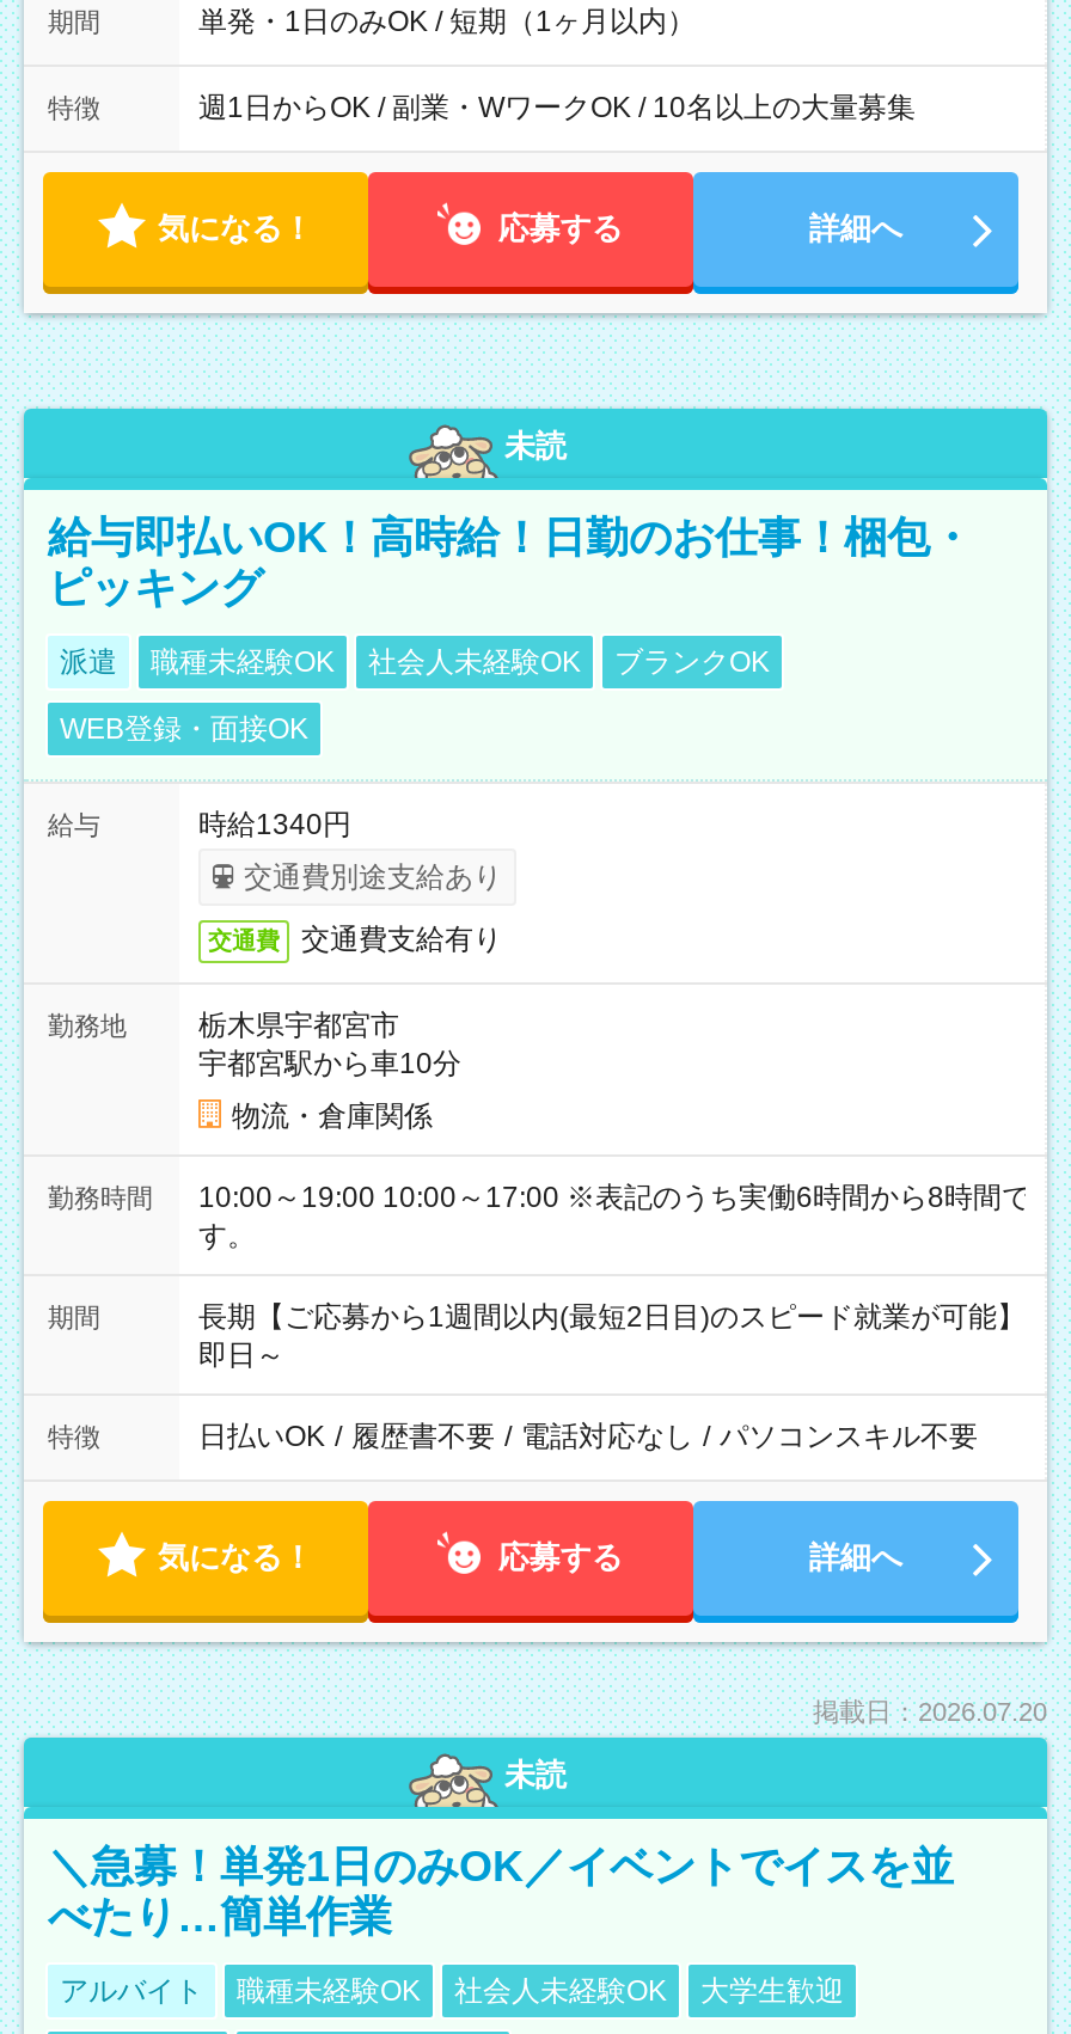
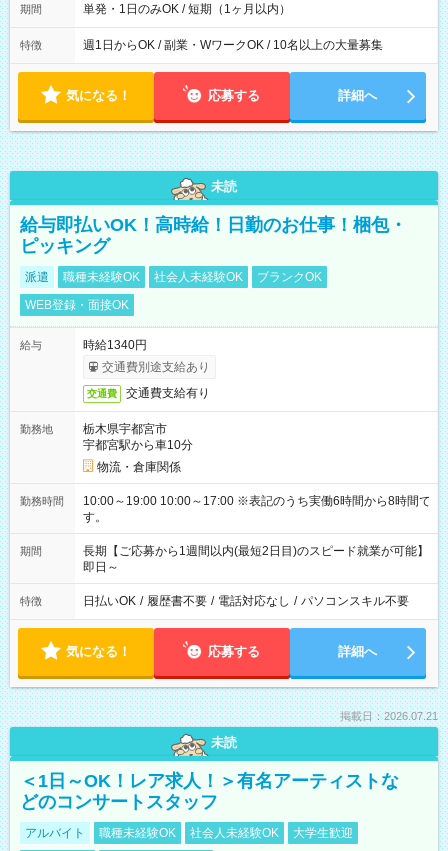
[813,1697,1047,1726] 掲載日：2026.07.20 -> [340,710,438,722] 掲載日：2026.07.21
[48,1843,954,1941] ＼急募！単発1日のみOK／イベントでイスを並 | べたり…簡単作業 -> [20,771,399,812] ＜1日～OK！レア求人！＞有名アーティストな | どのコンサートスタッフ

